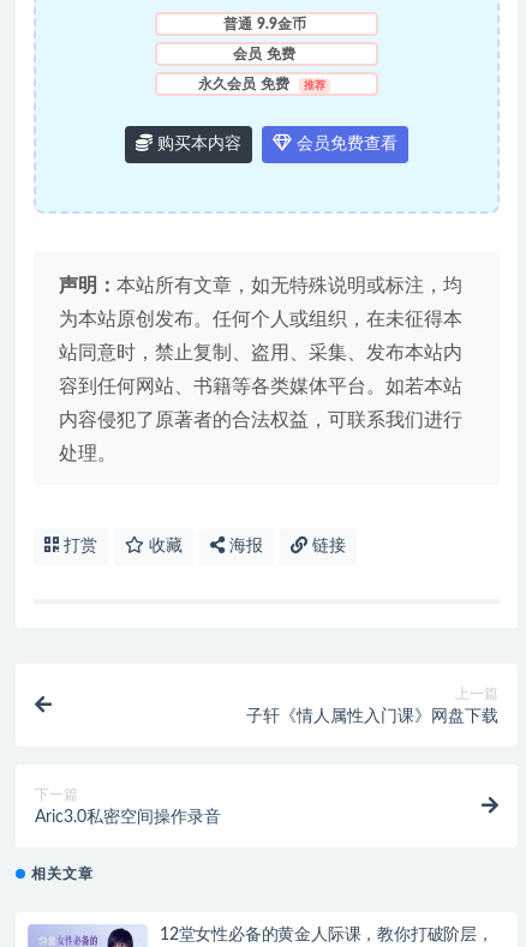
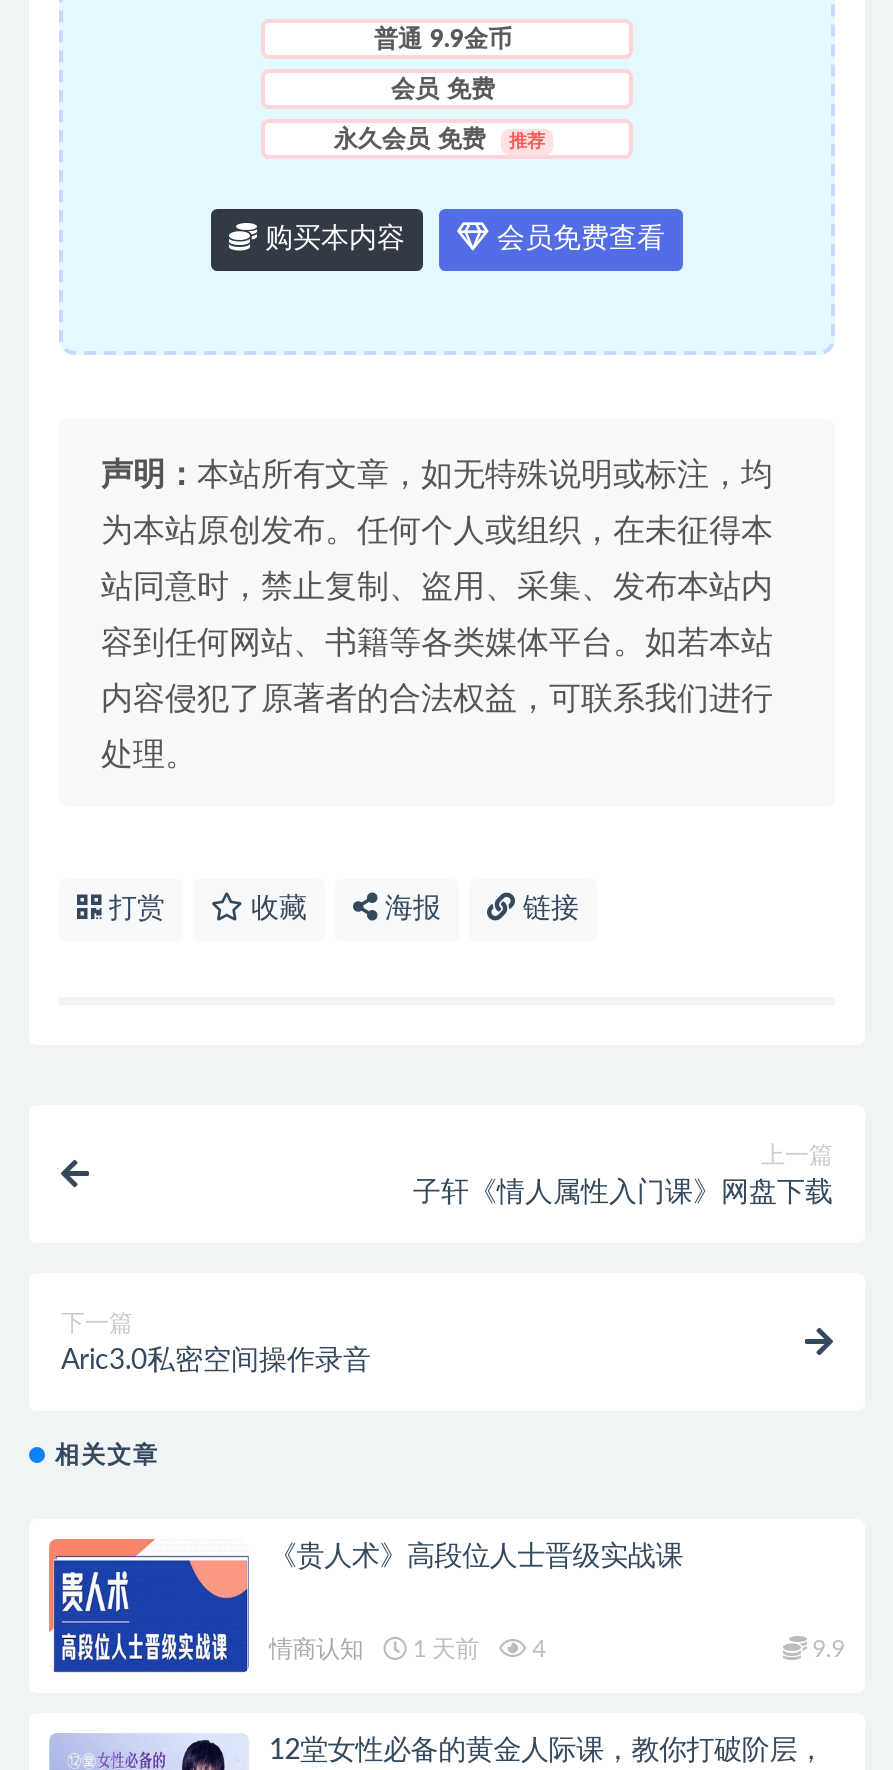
none -> [47,1537,845,1675] [image] | 《贵人术》高段位人士晋级实战课 | 情商认知 | 1 天前 | 4 | 9.9

